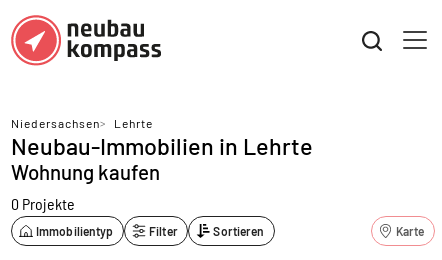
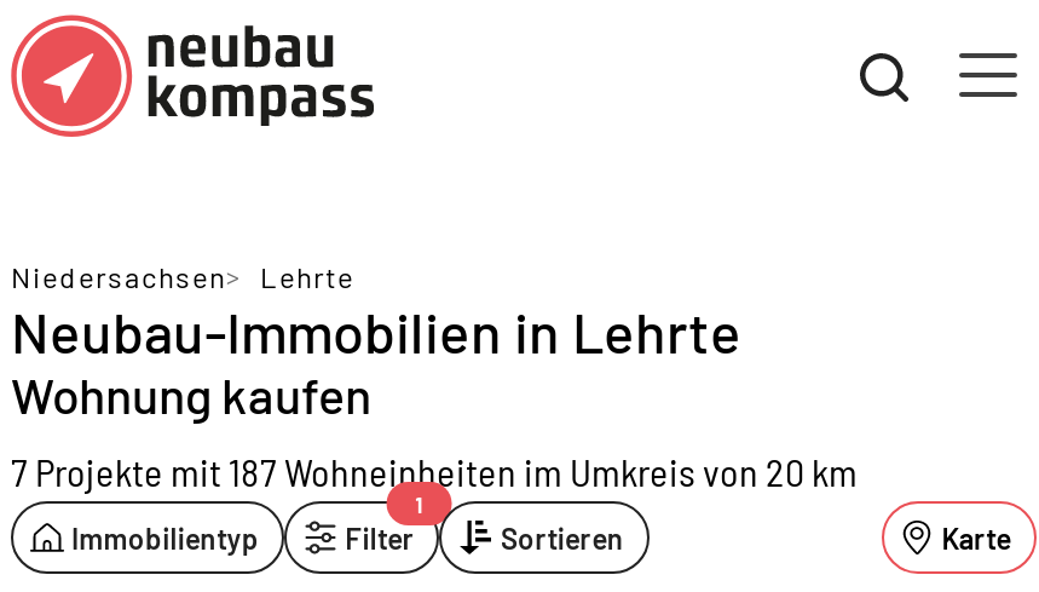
none -> [416,490,424,517] 1
[11,194,75,213] 0 Projekte -> [11,448,858,494] 7 Projekte mit 187 Wohneinheiten im Umkreis von 20 km

